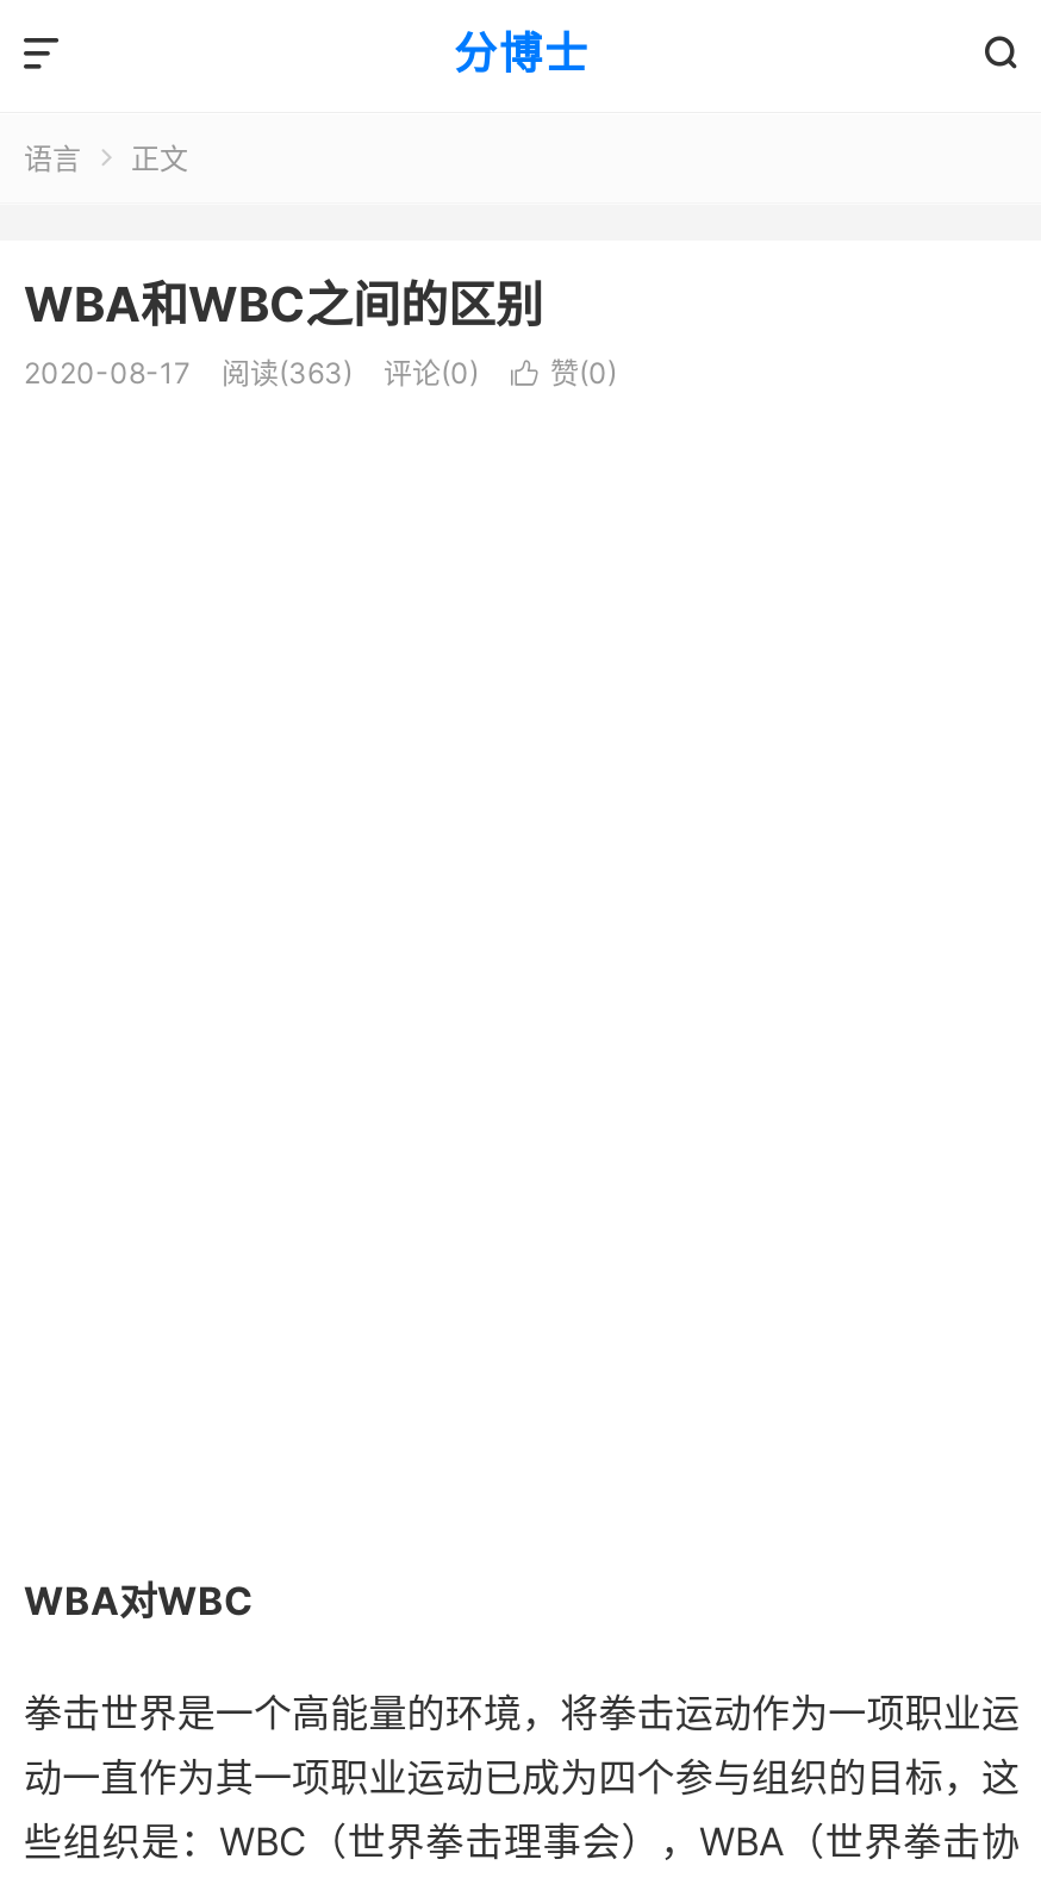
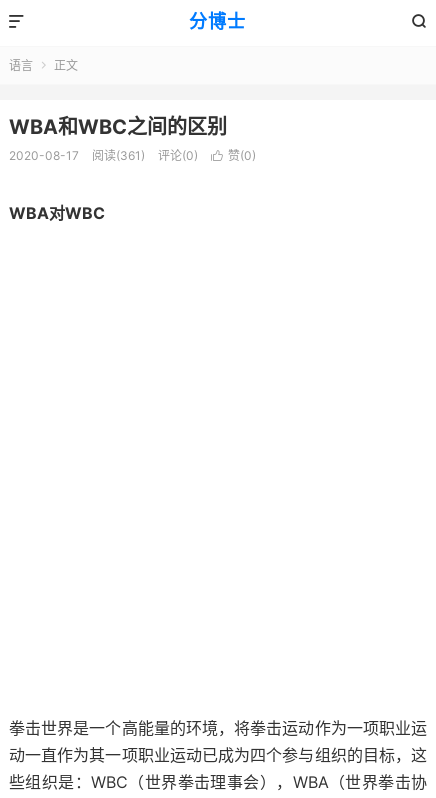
[222,355,353,391] 阅读(363) -> [92,148,145,163] 阅读(361)
moved [24,1577,253,1624] -> [9,203,105,223]: WBA对WBC

